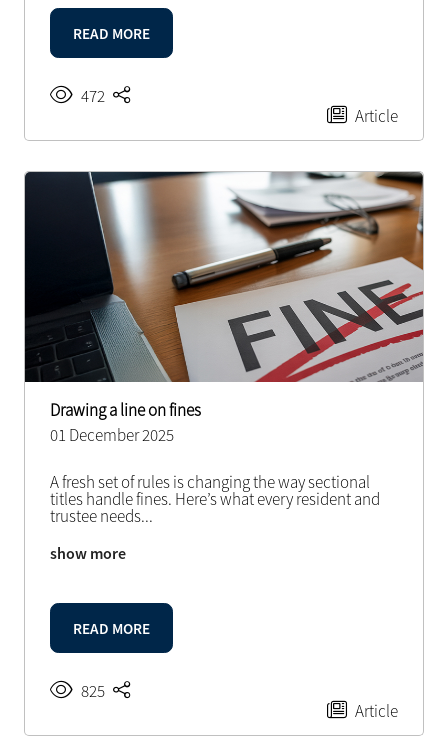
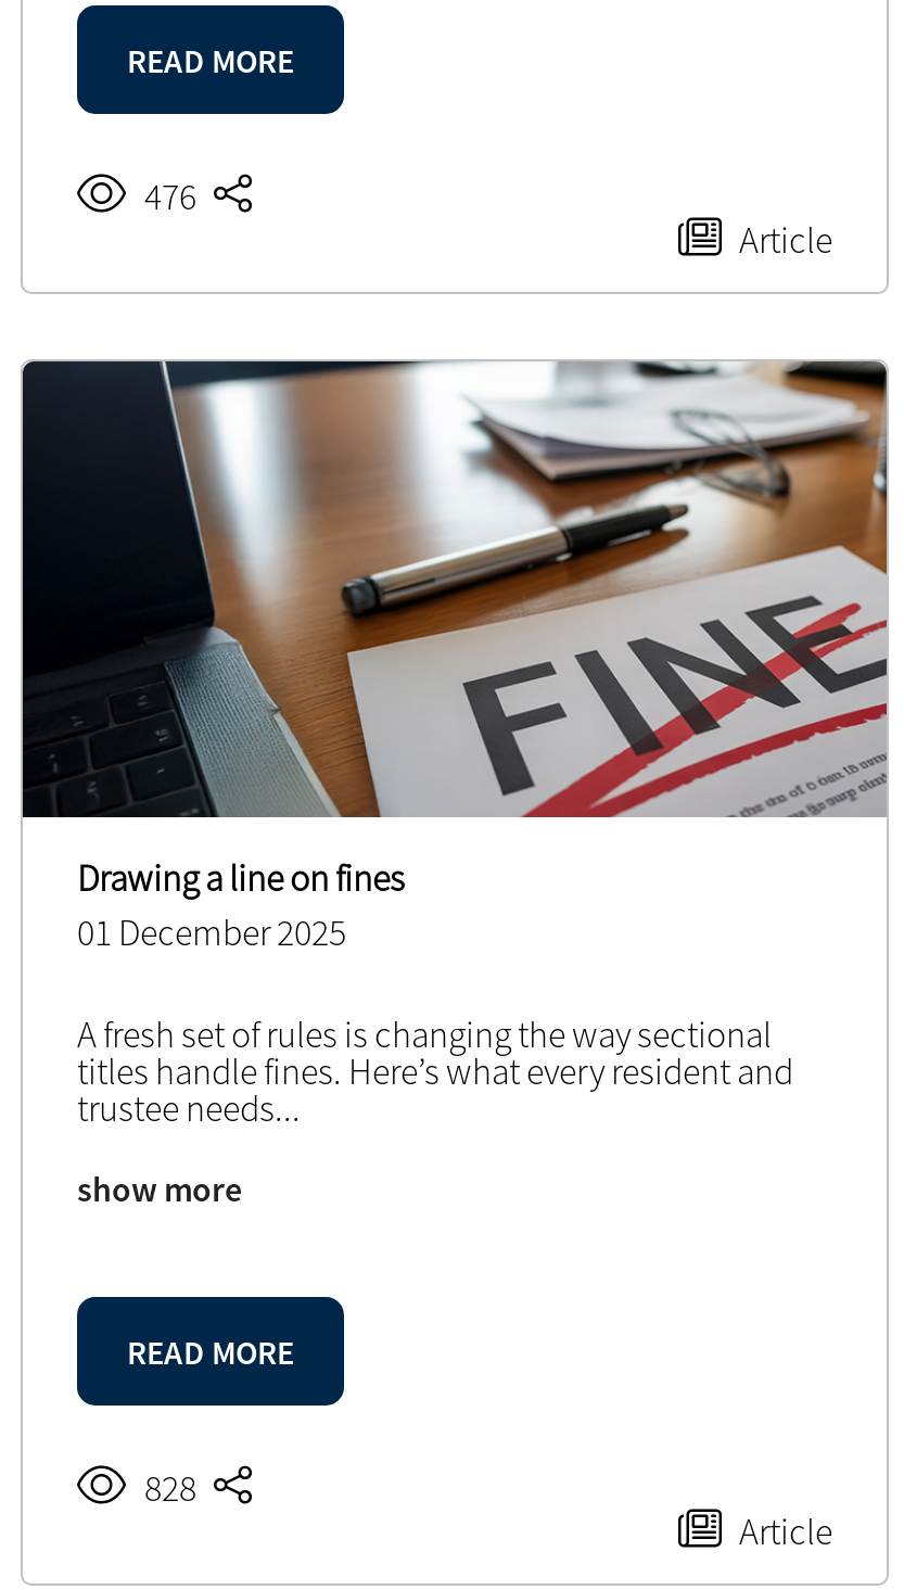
[81,85,105,107] 472 -> [144,173,196,220] 476
[81,680,105,702] 825 -> [144,1464,196,1512] 828

